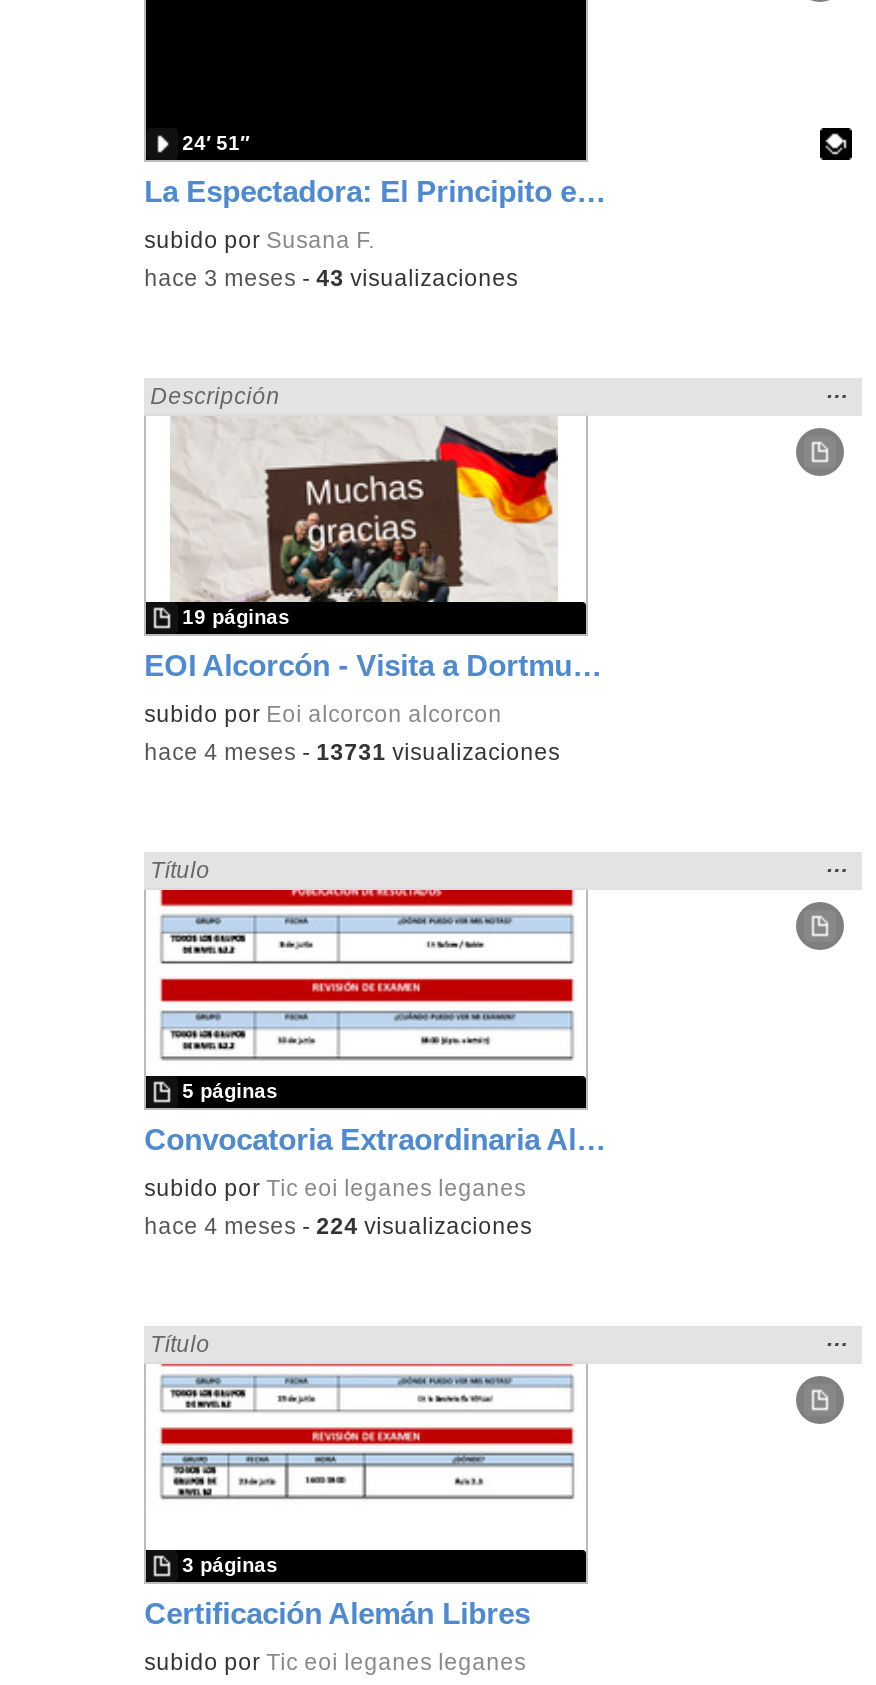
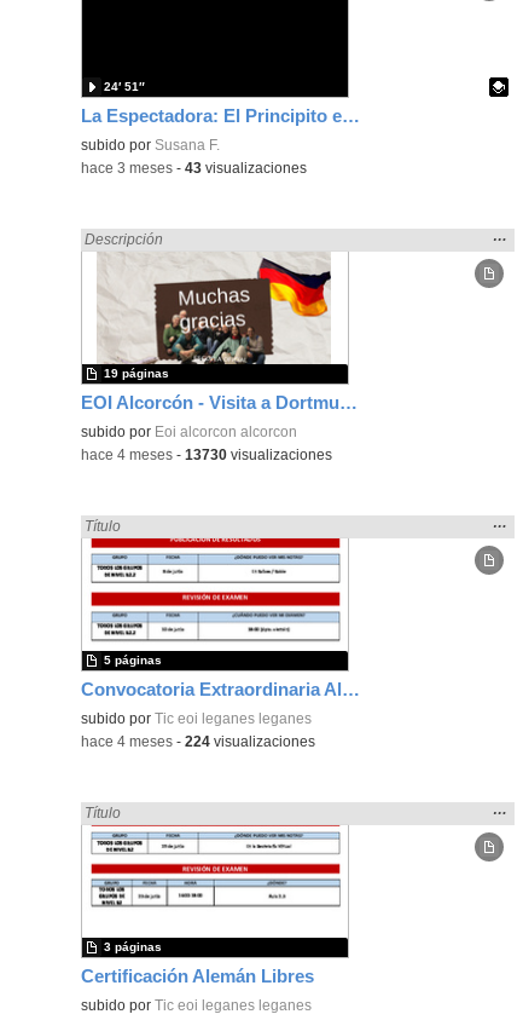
[144,741,560,765] hace 4 meses - 13731 visualizaciones -> [81,448,332,463] hace 4 meses - 13730 visualizaciones

